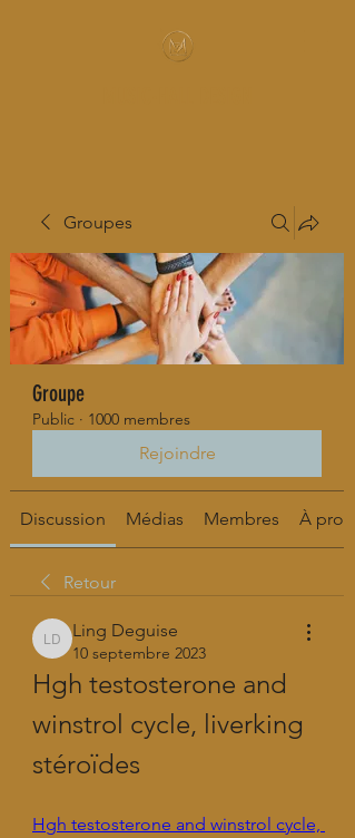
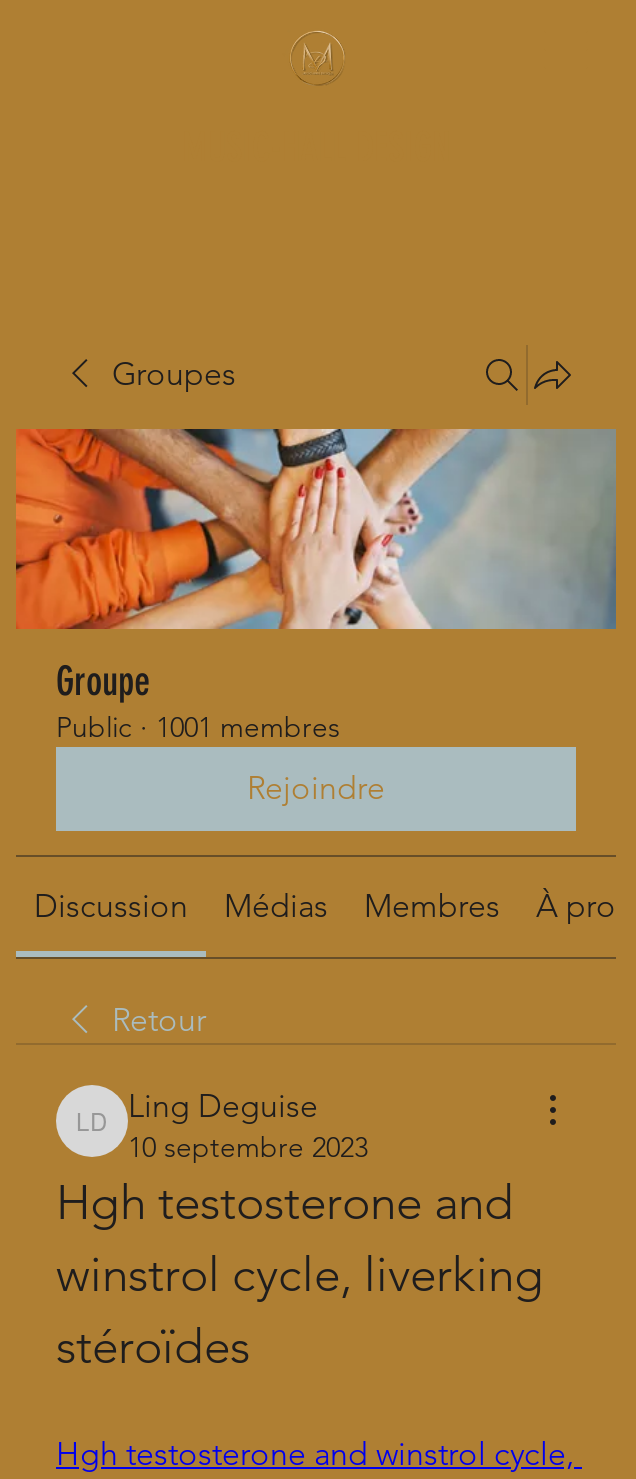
[32,409,190,429] Public · 1000 membres -> [56,709,340,745] Public · 1001 membres

